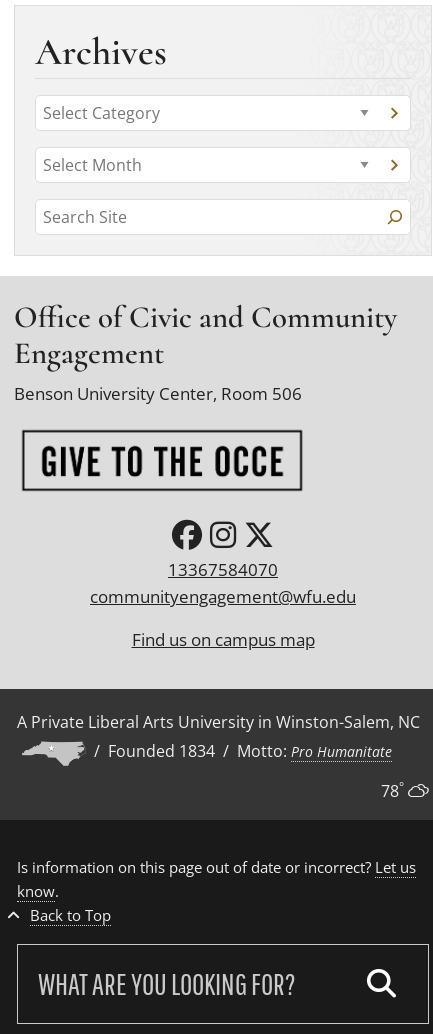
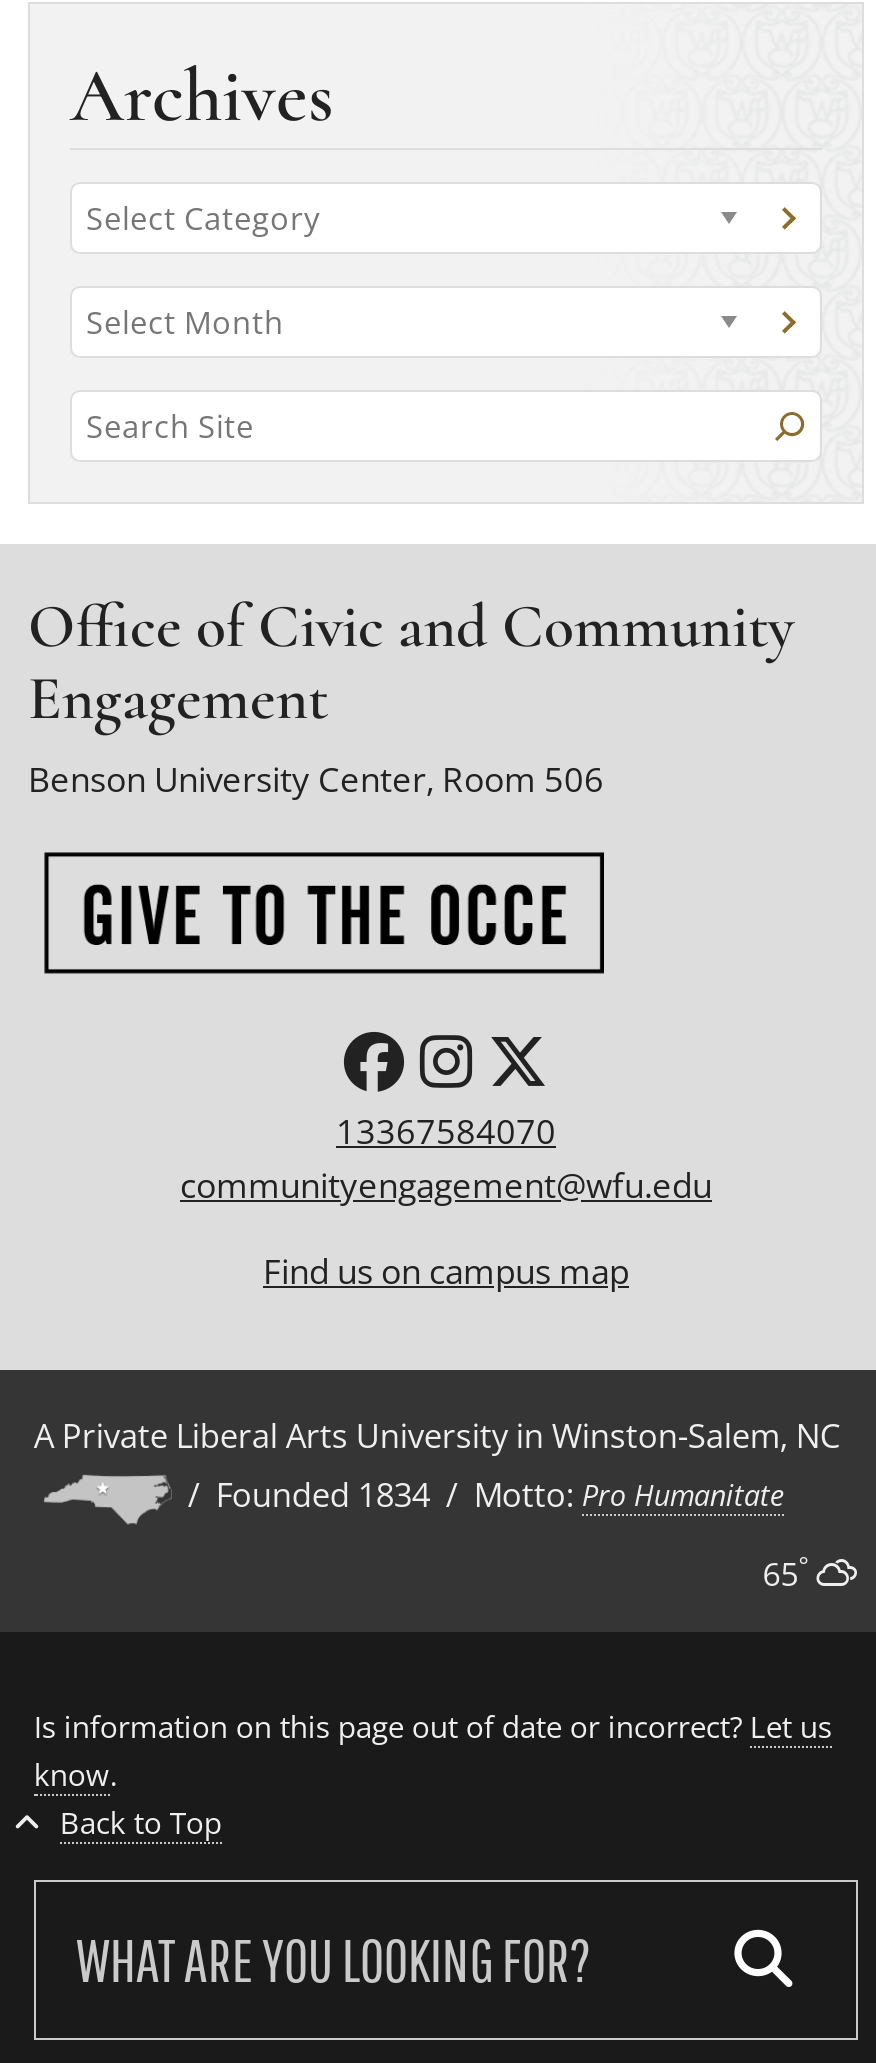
[381,778,404,802] 78° -> [762,1548,808,1596] 65°

